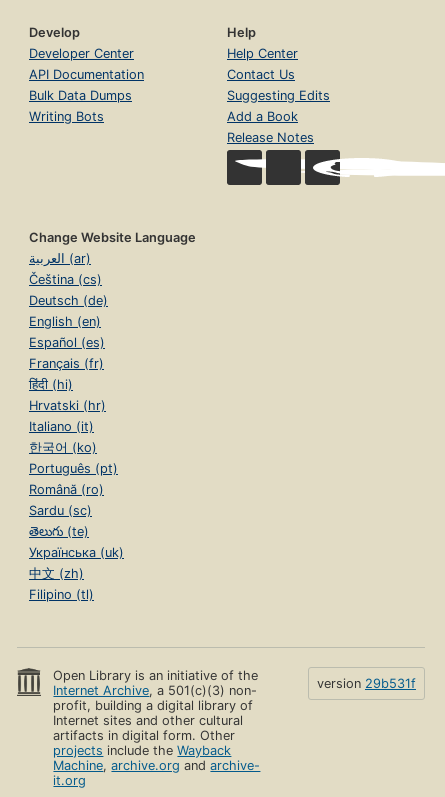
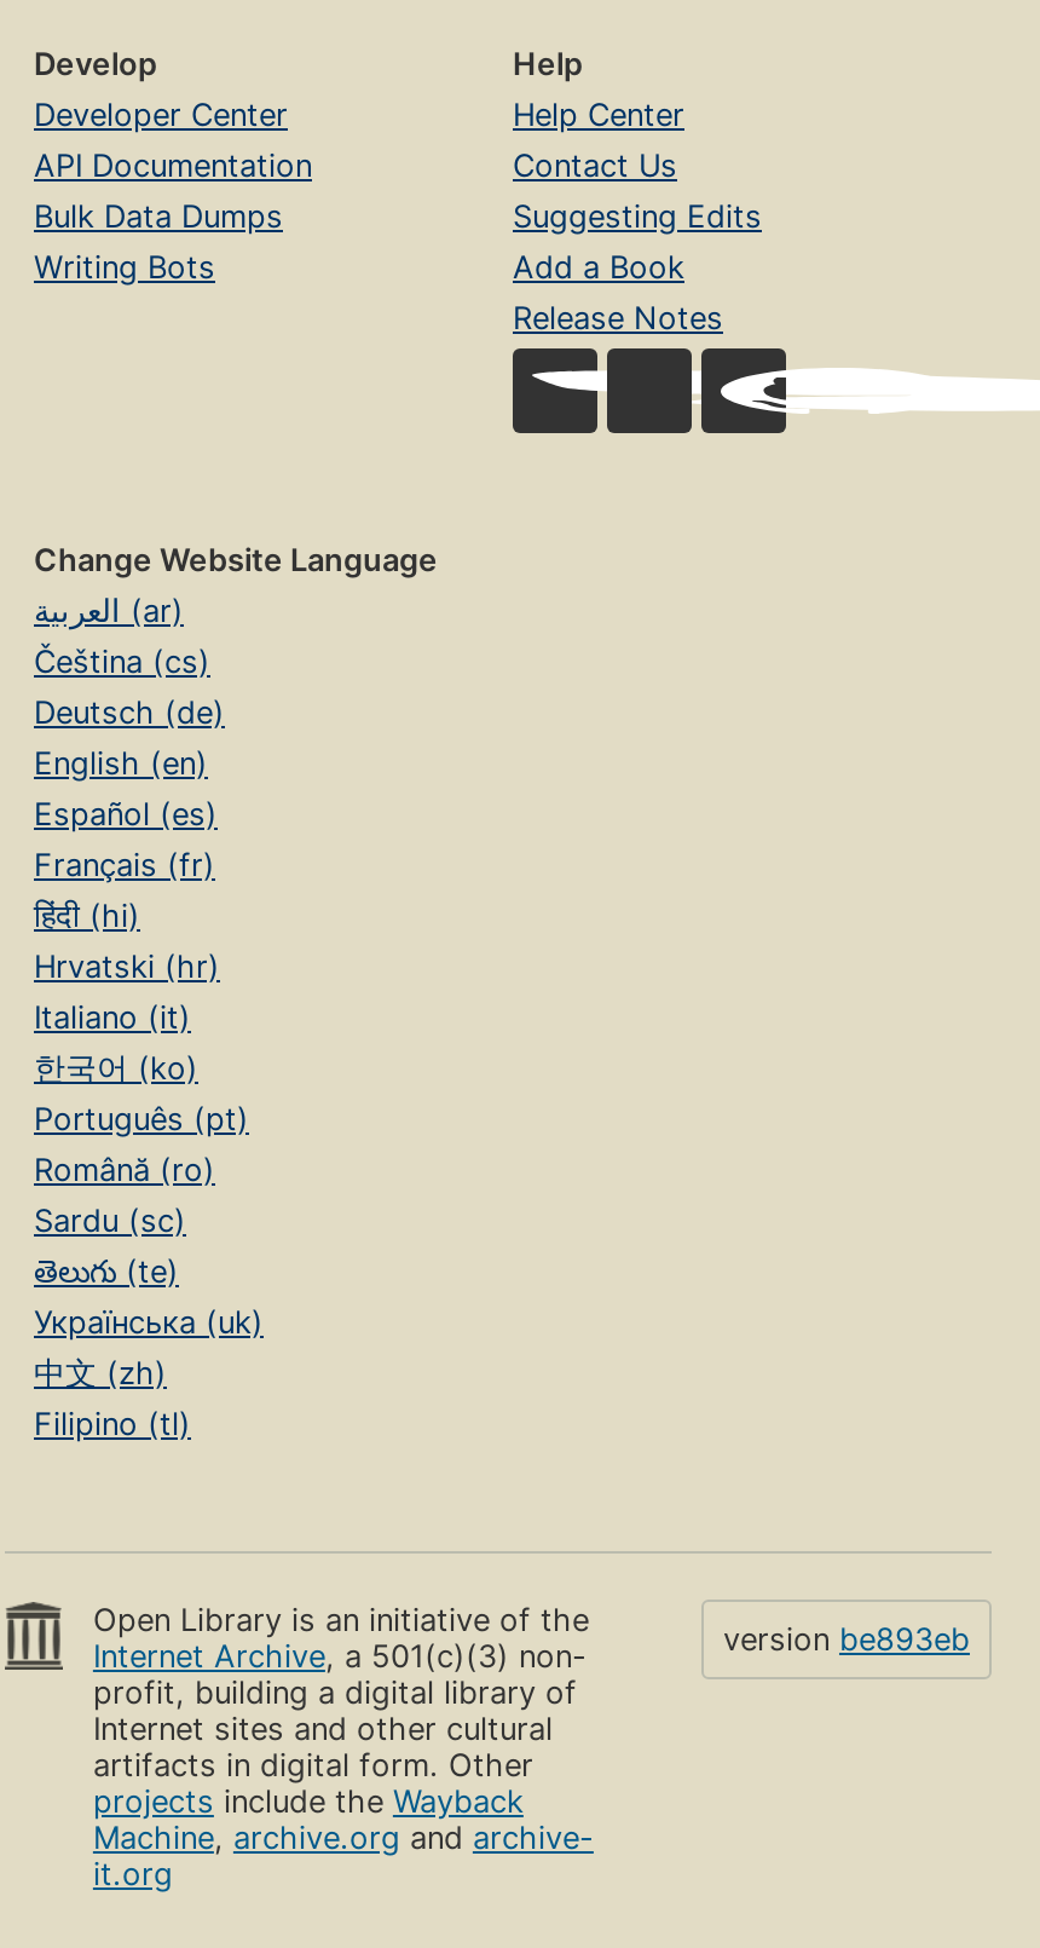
[317,676,416,691] version 29b531f -> [723,1622,970,1659] version be893eb

